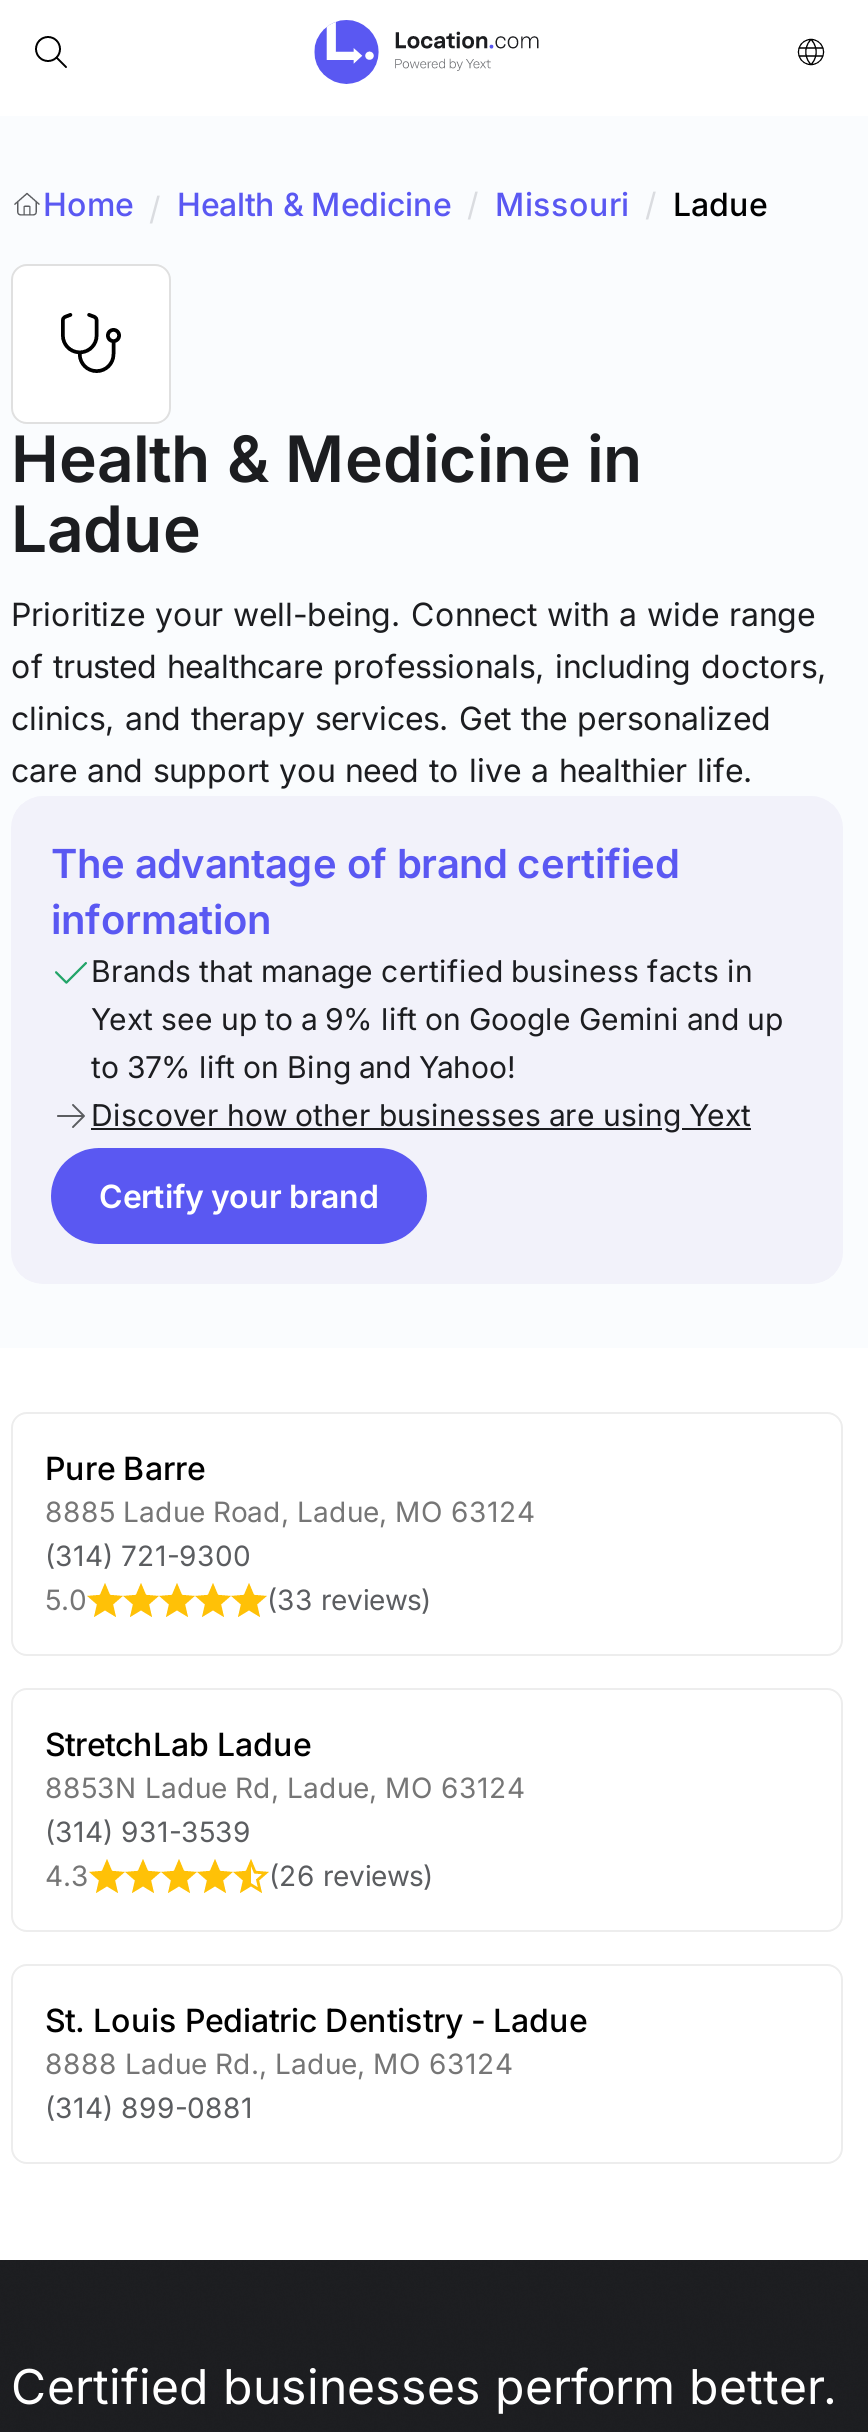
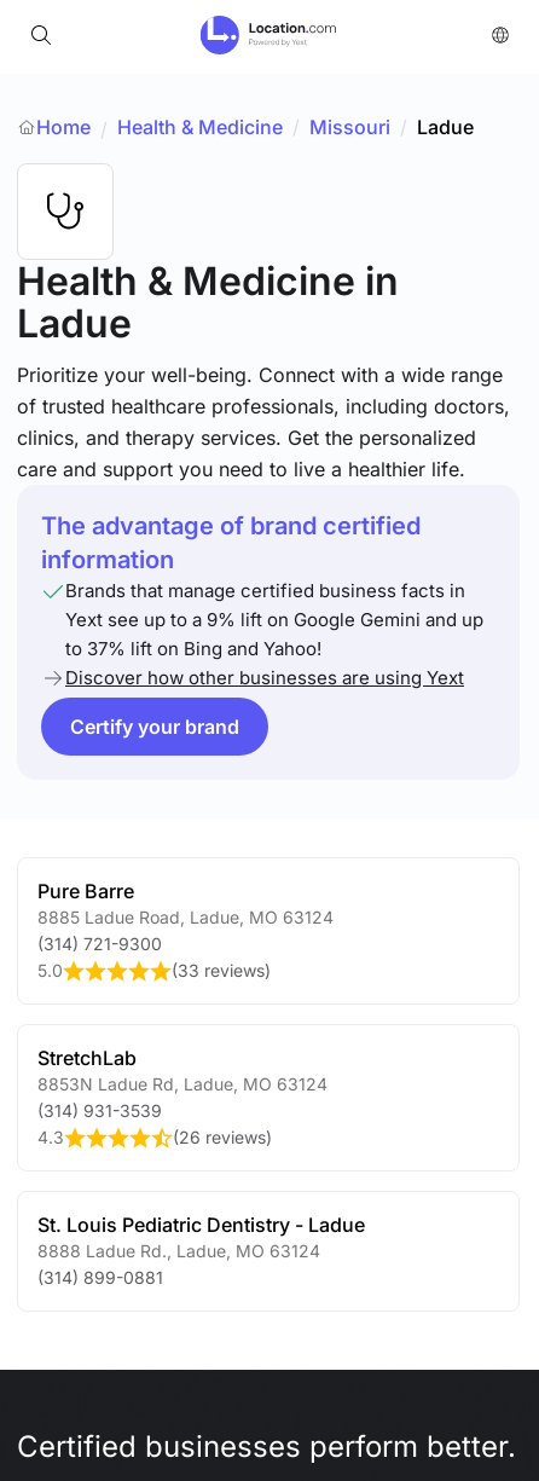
[45,1724,311,1764] StretchLab Ladue -> [37,1046,137,1070] StretchLab

